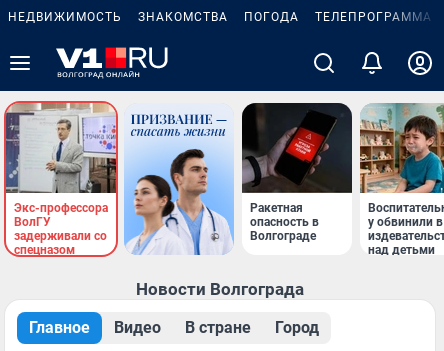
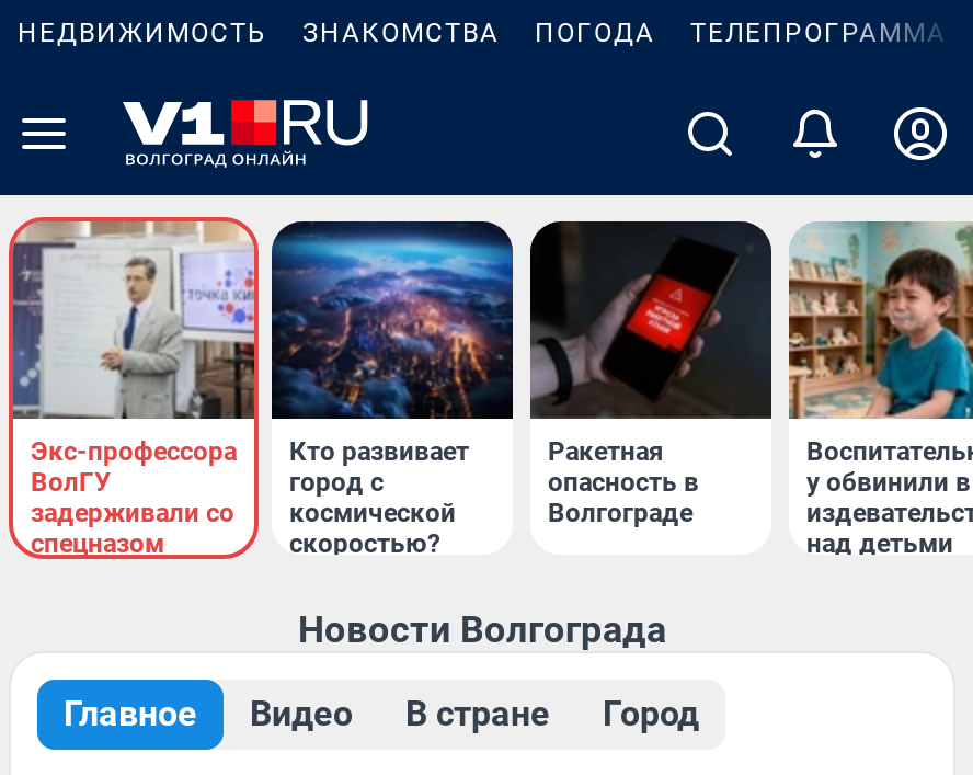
[124,103,235,255] [image] -> [270,219,515,552] [image]
none -> [289,436,469,559] Кто развивает | город с | космической | скоростью?

